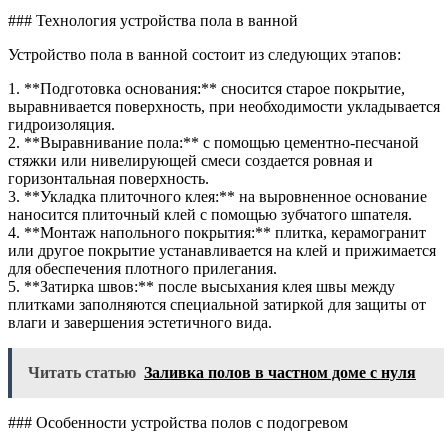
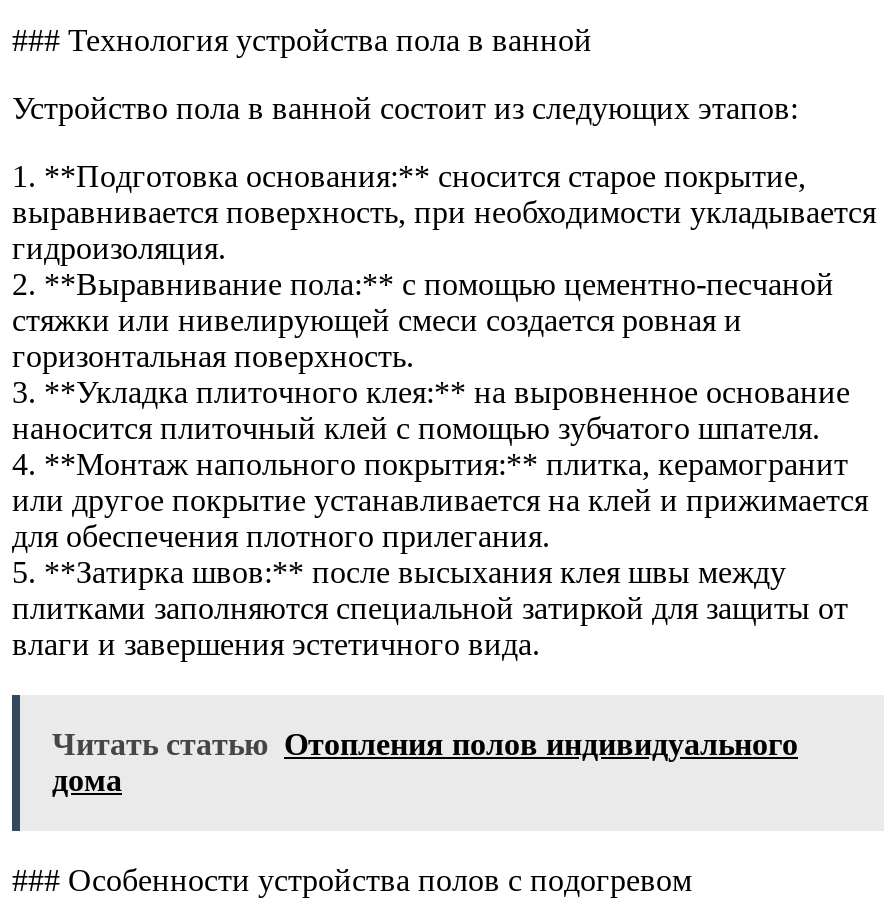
[28,364,416,381] Читать статью Заливка полов в частном доме с нуля -> [52,727,798,797] Читать статью Отопления полов индивидуального | дома

